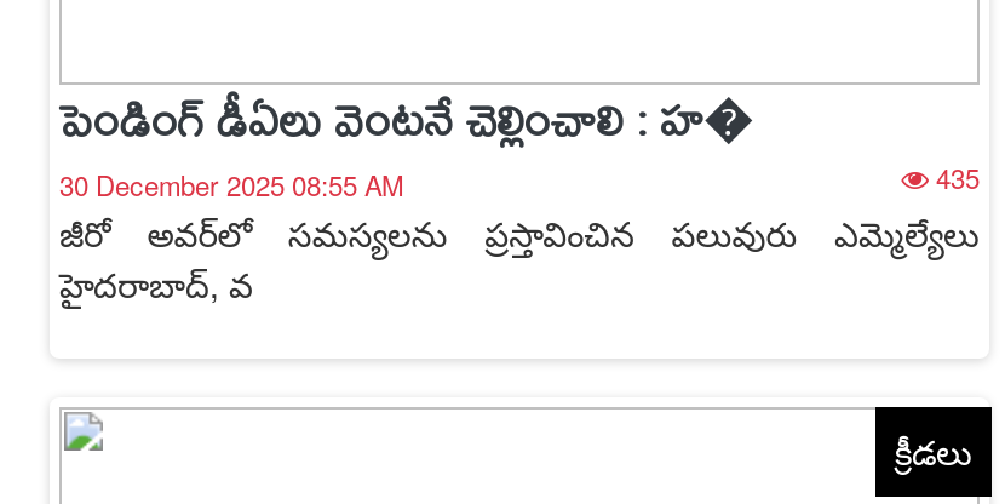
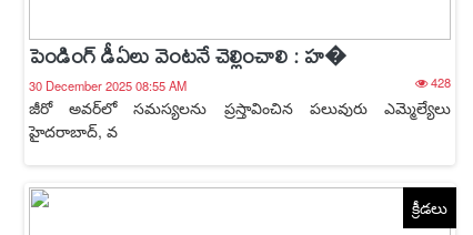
[929,157,980,196] 435 -> [427,73,451,91] 428

